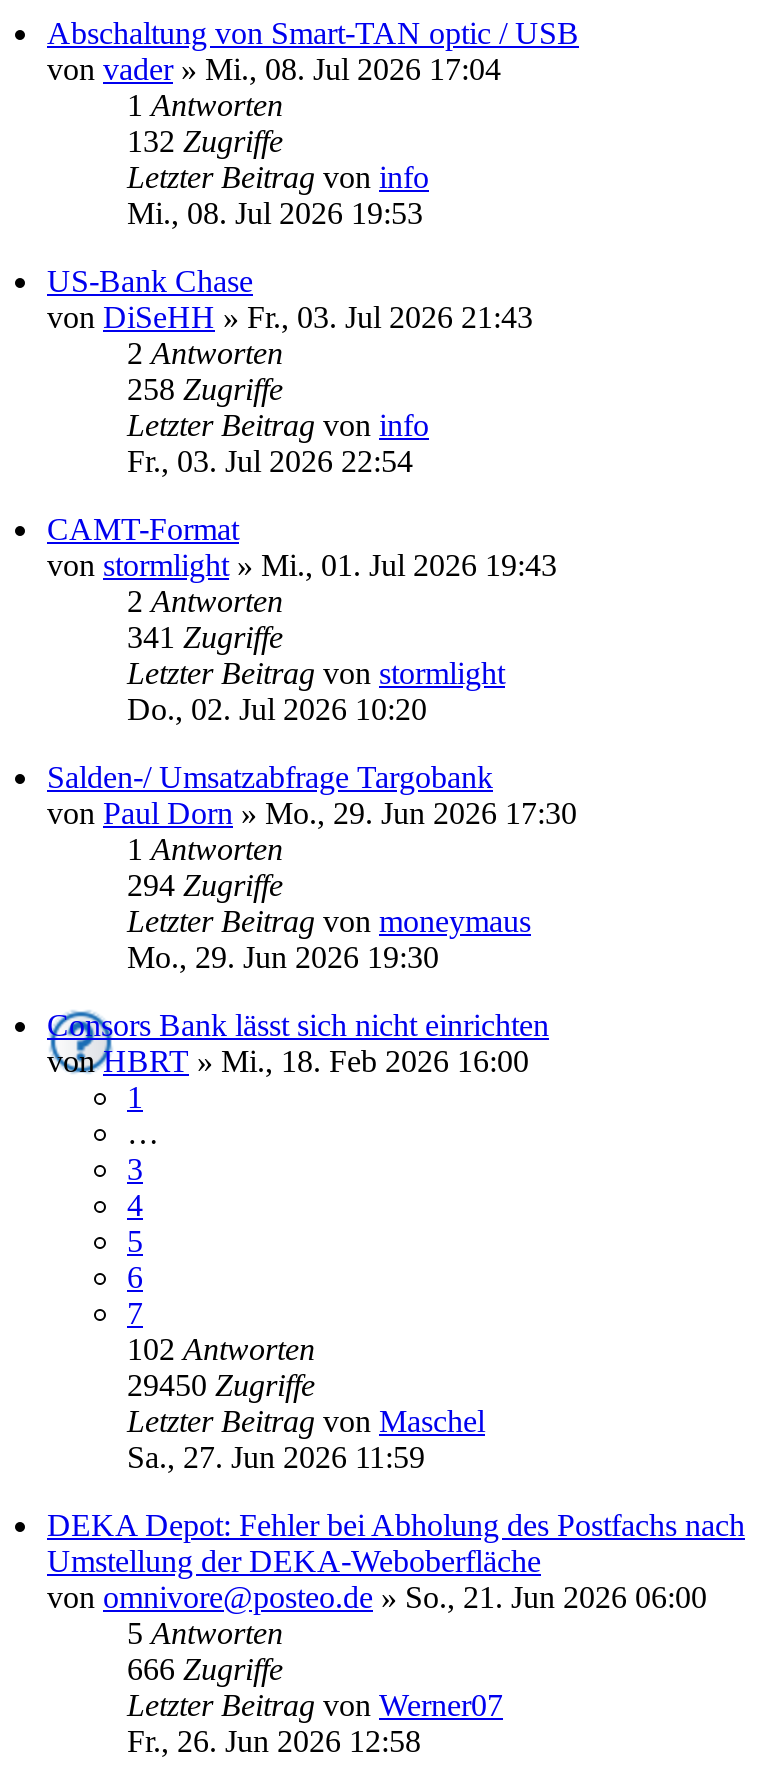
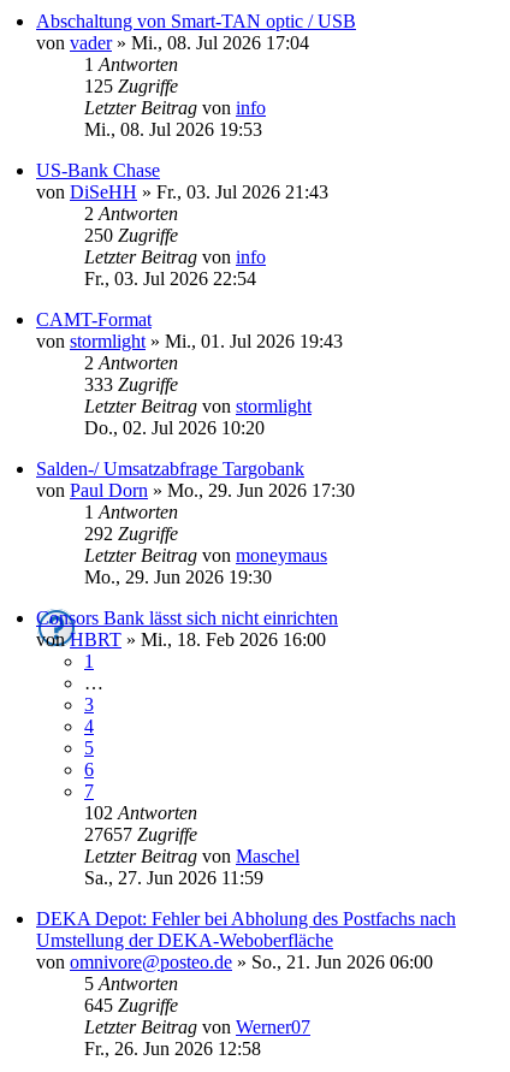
[127,124,283,158] 132 Zugriffe -> [84,76,178,96] 125 Zugriffe
[127,372,283,406] 258 Zugriffe -> [84,225,178,245] 250 Zugriffe
[127,620,283,654] 341 Zugriffe -> [84,374,178,395] 333 Zugriffe
[127,868,283,902] 294 Zugriffe -> [84,523,178,544] 292 Zugriffe
[127,1368,315,1402] 29450 Zugriffe -> [84,824,197,844] 27657 Zugriffe
[127,1652,283,1686] 666 Zugriffe -> [84,995,178,1015] 645 Zugriffe

